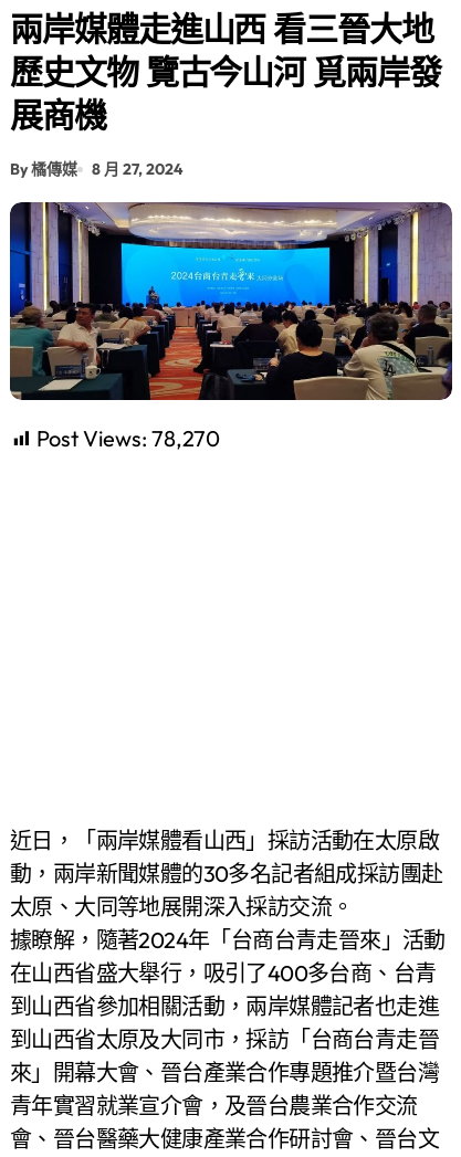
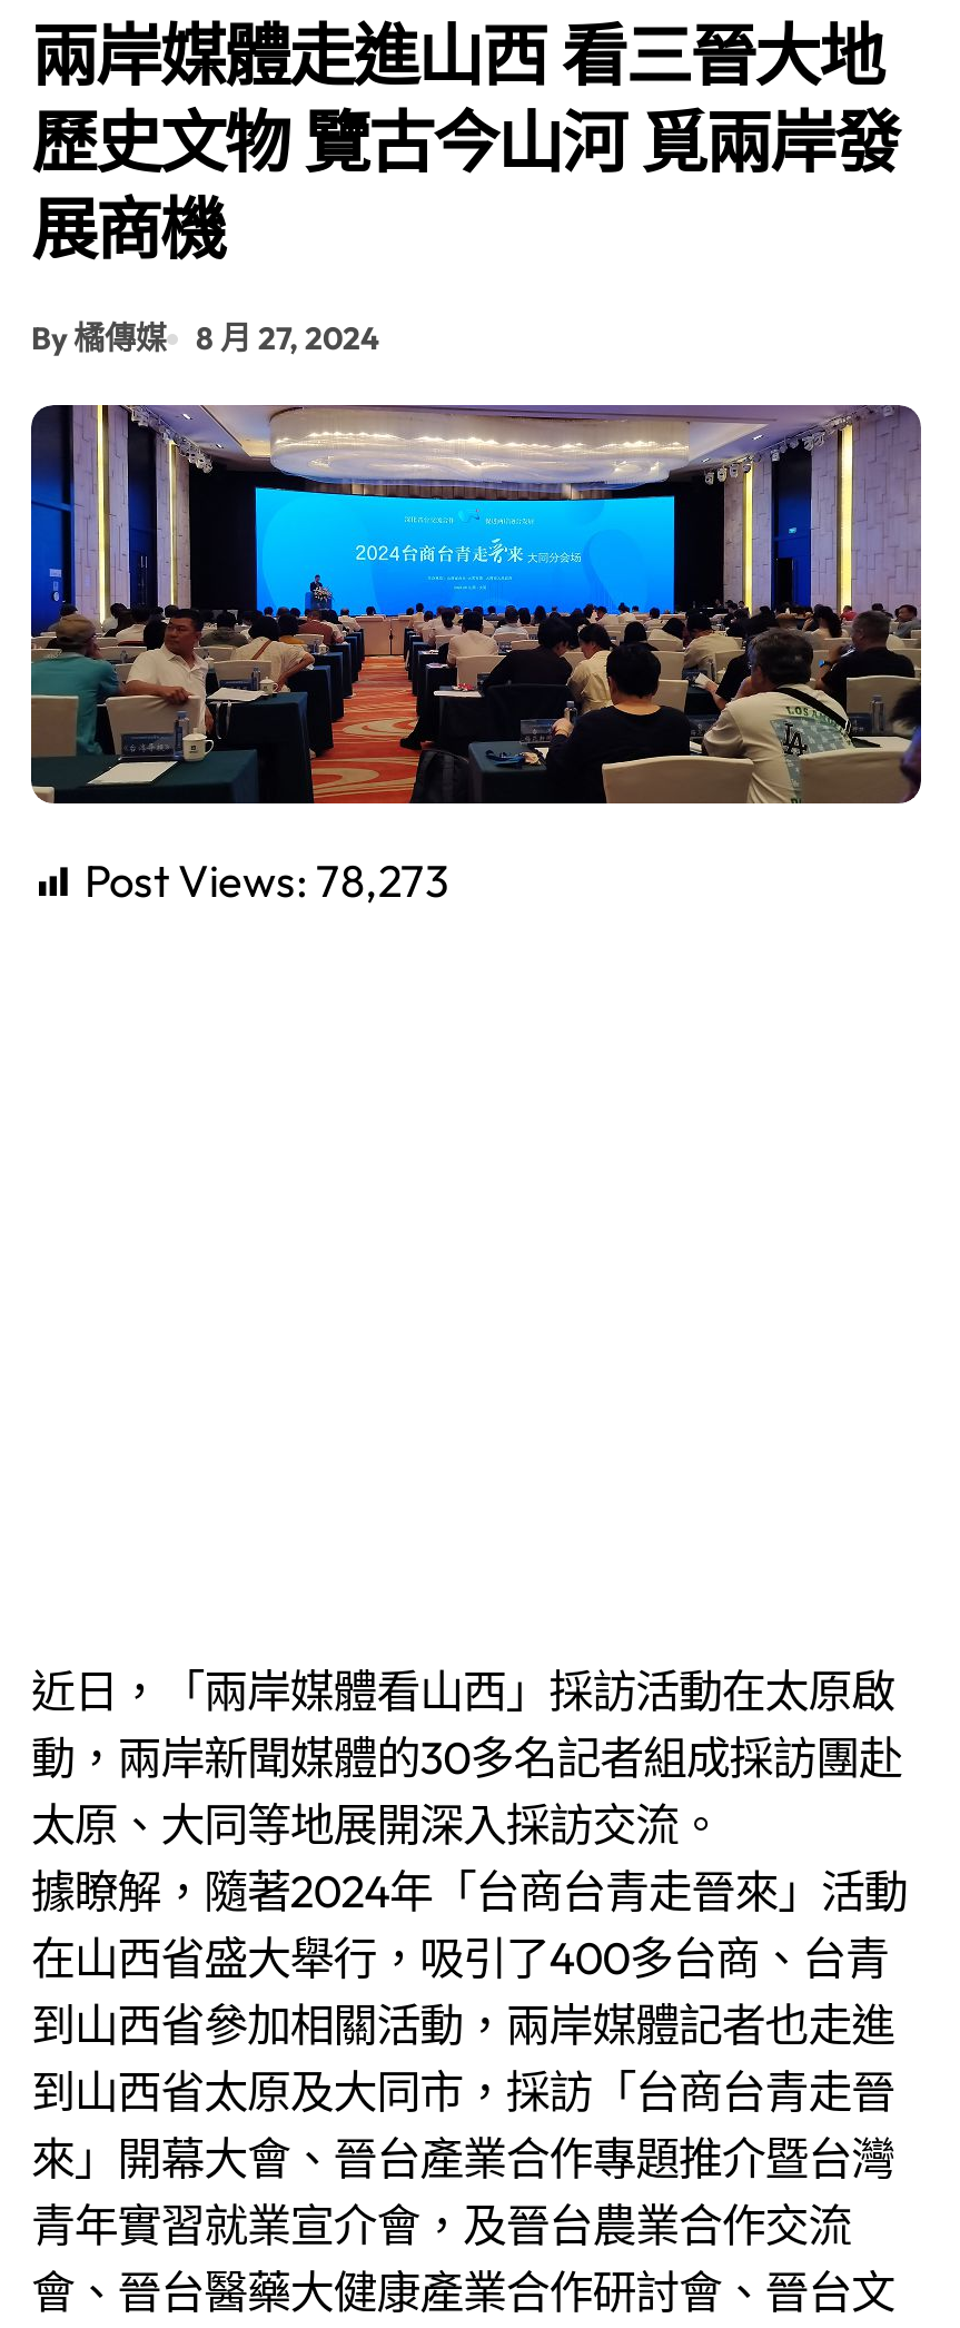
[36,425,220,452] Post Views: 78,270 -> [85,852,449,908] Post Views: 78,273

